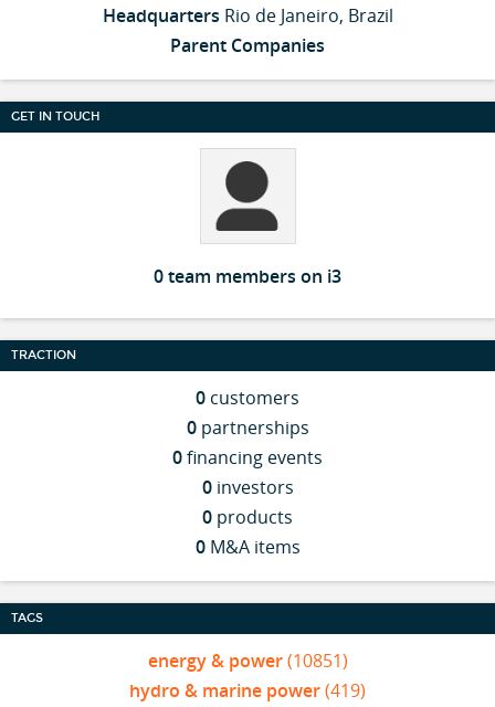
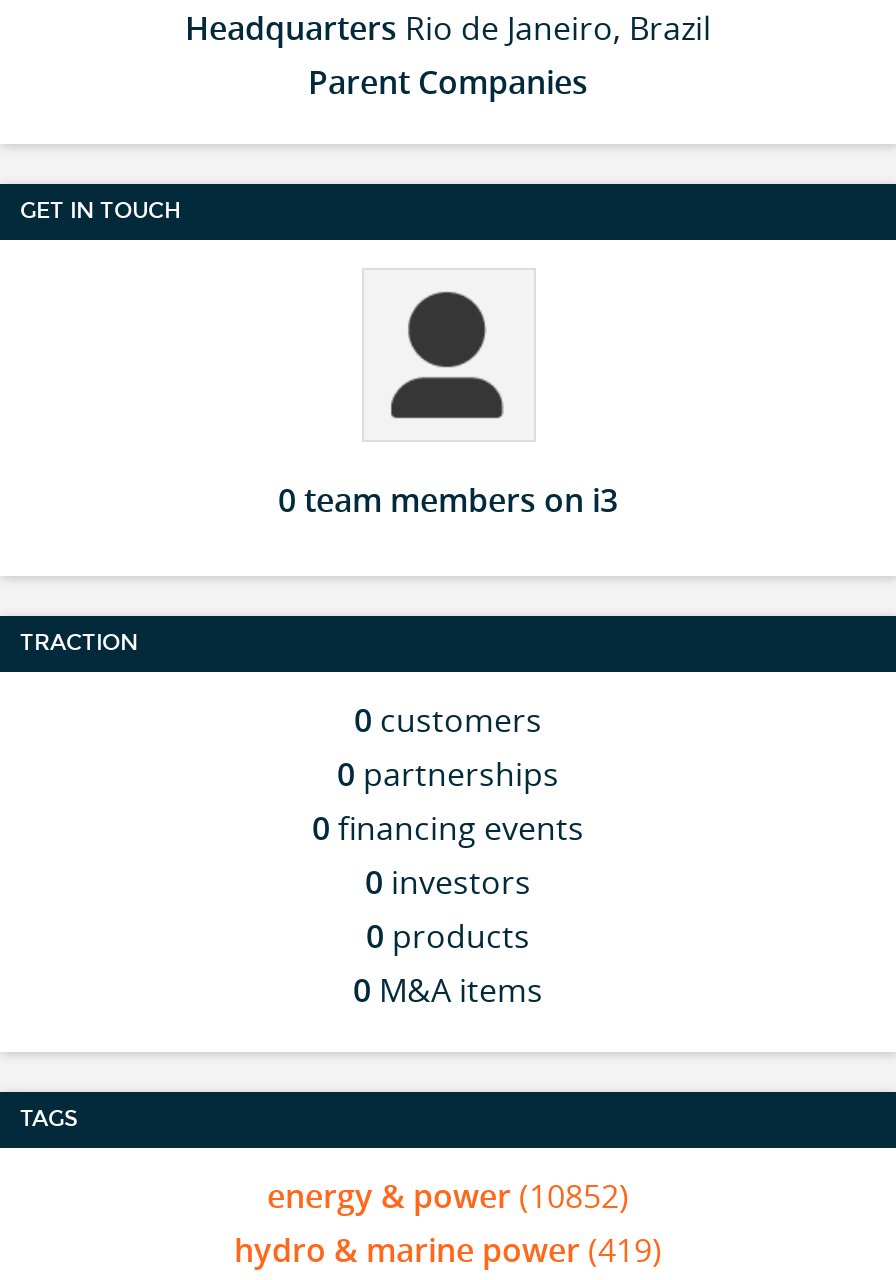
[148,648,347,673] energy & power (10851) -> [267,1174,629,1218] energy & power (10852)

